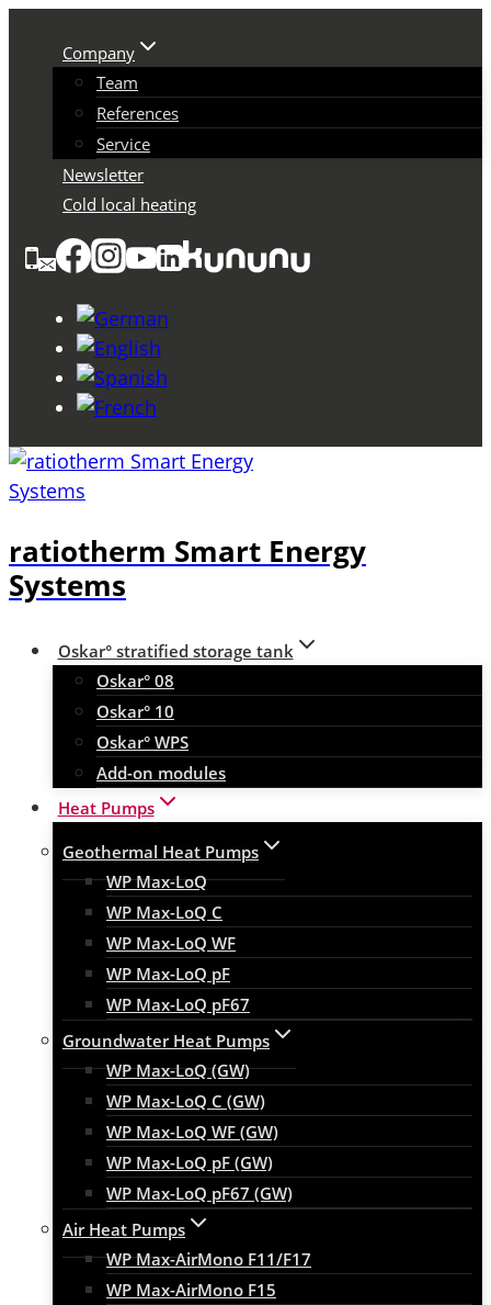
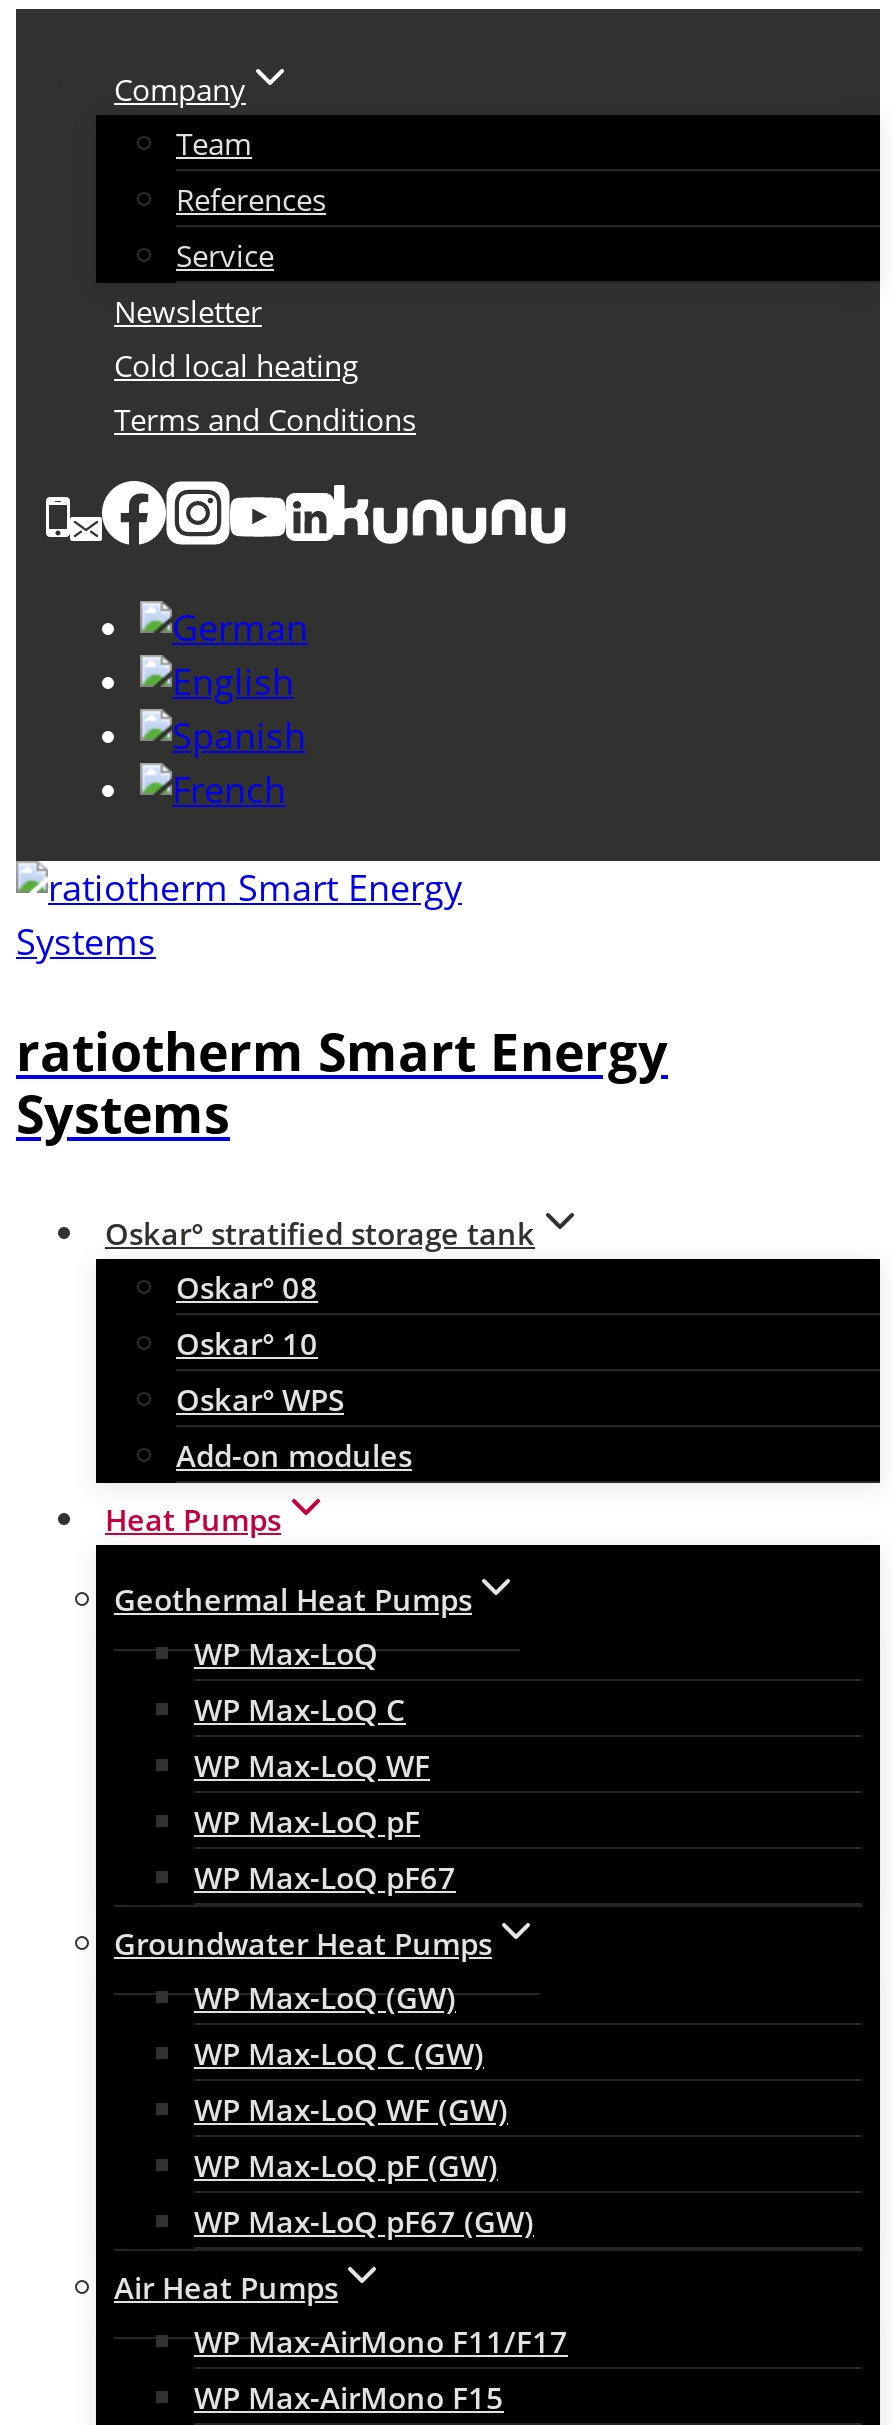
none -> [114,399,416,439] Terms and Conditions

